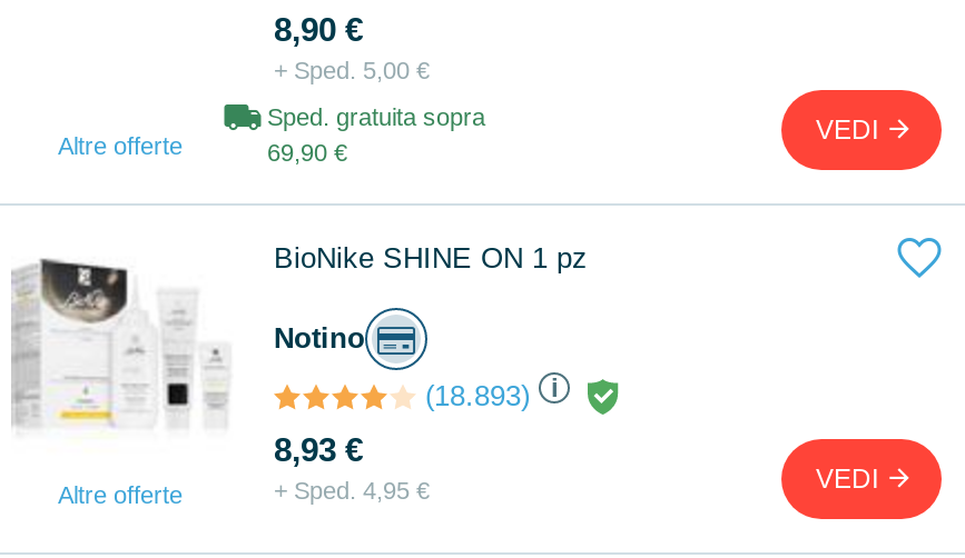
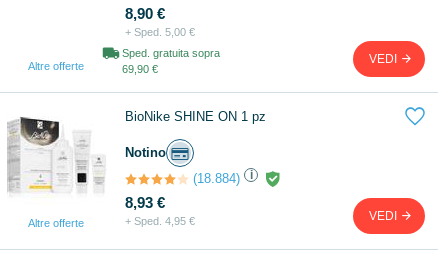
[425,378,530,411] (18.893) -> [193,170,240,185] (18.884)

